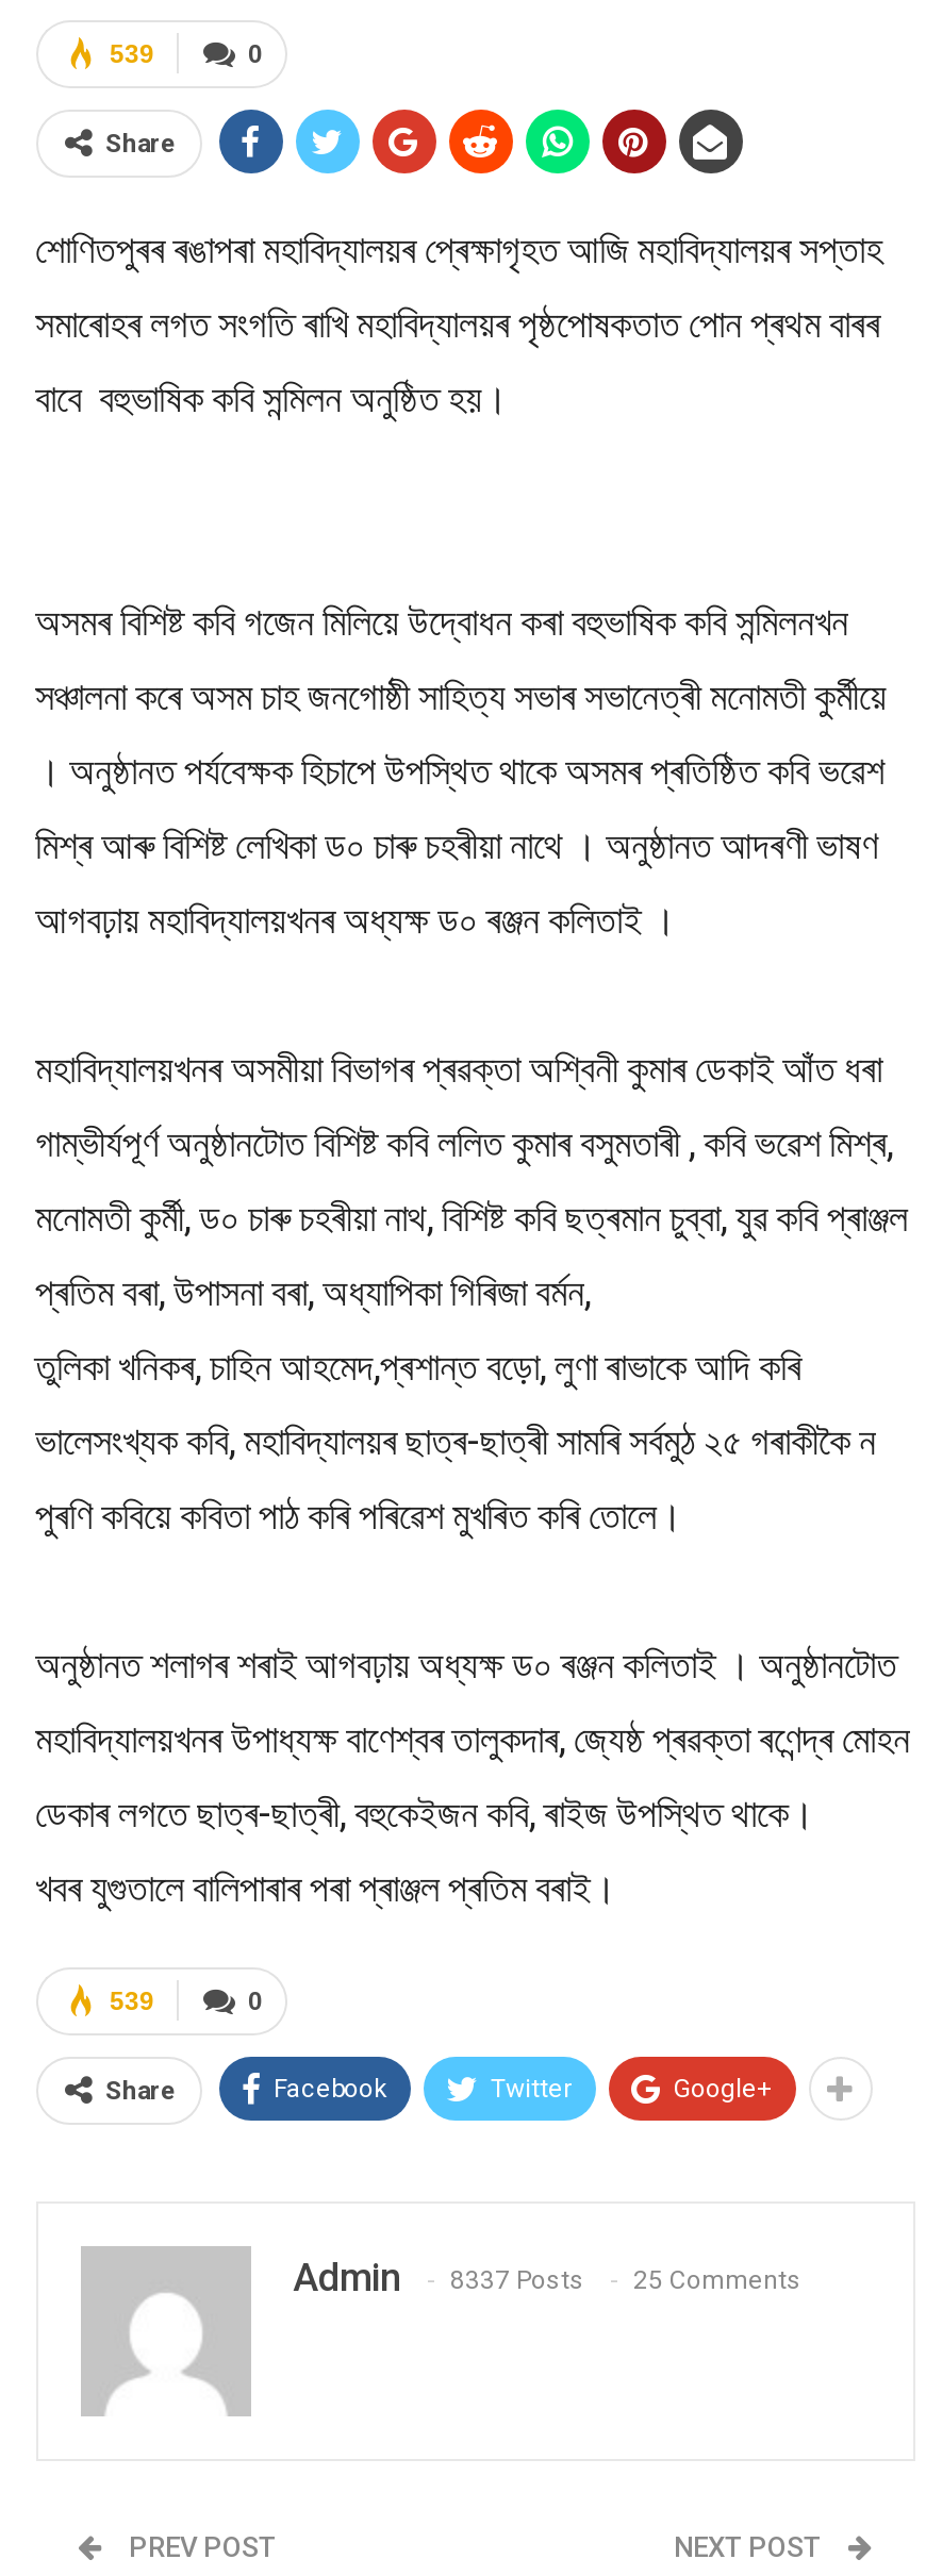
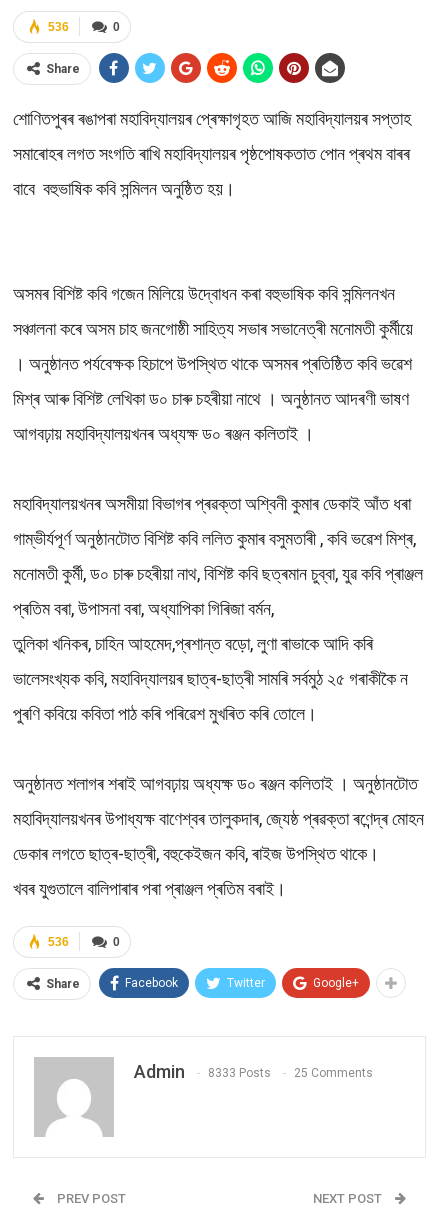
[110,39,154,68] 539 -> [47,20,68,34] 536
[110,1986,154,2015] 539 -> [47,935,68,949] 536
[293,2254,801,2299] Admin 8337 Posts 25 Comments -> [133,1061,372,1082] Admin 8333 Posts 25 Comments

